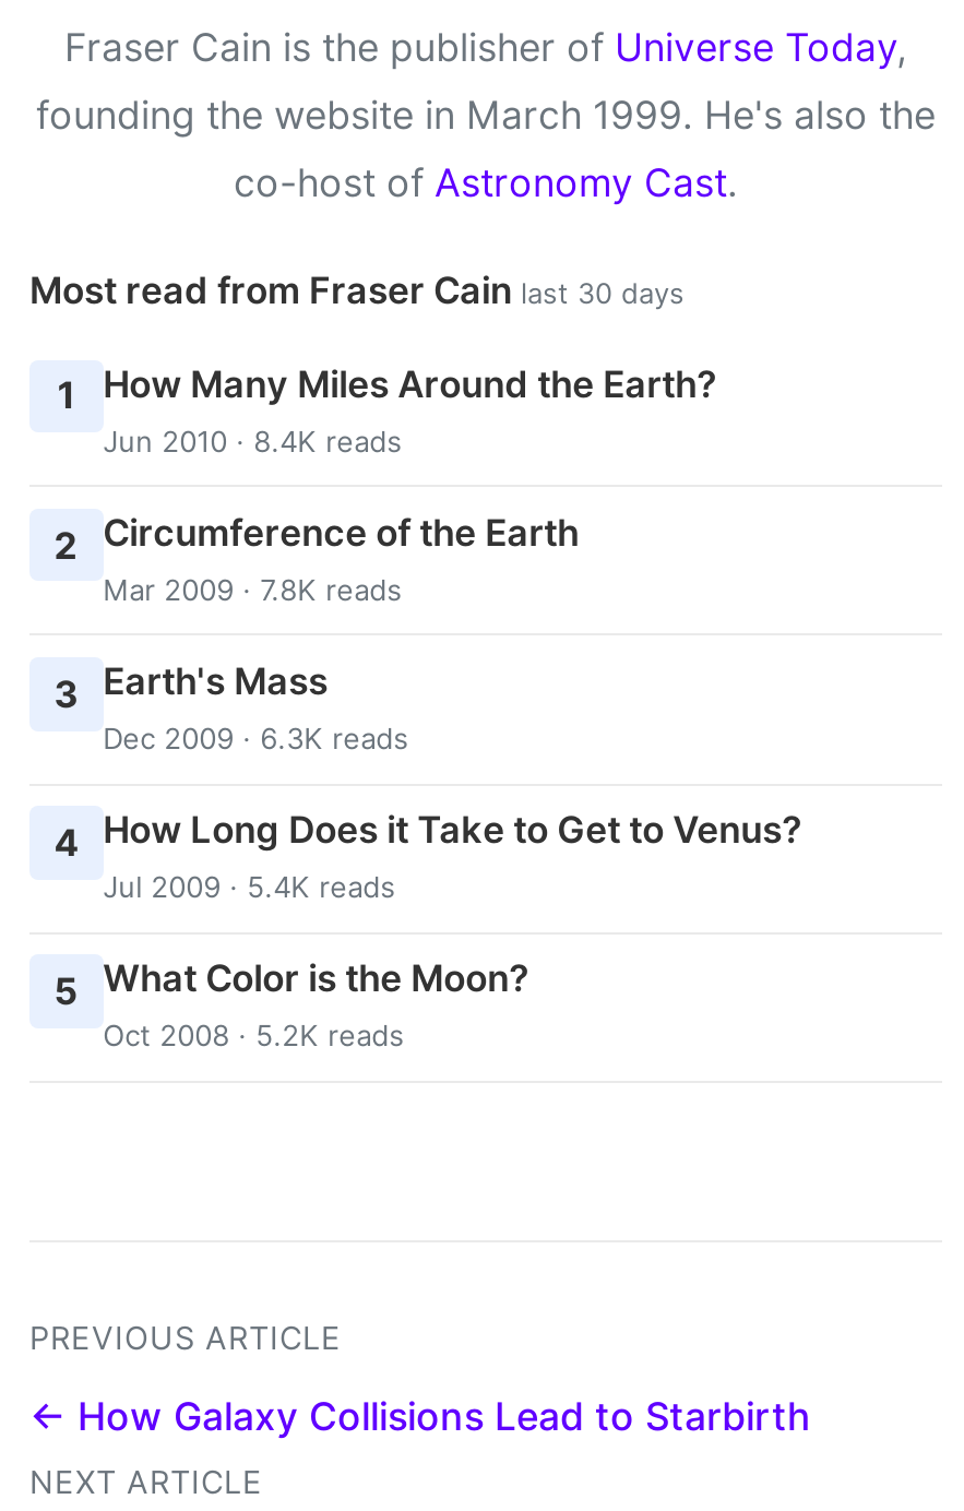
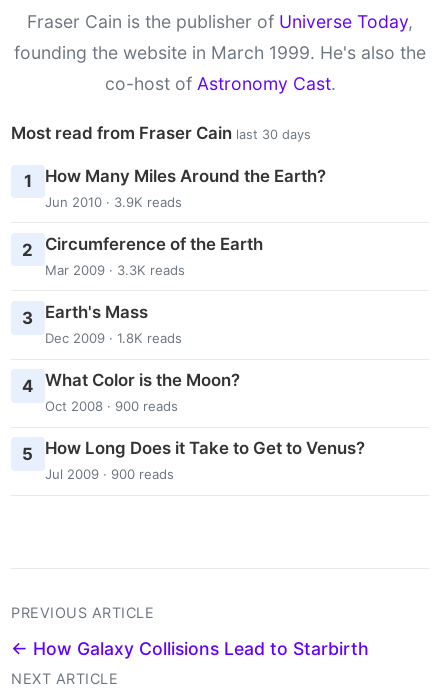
[103,423,402,457] Jun 2010 · 8.4K reads -> [45,193,182,209] Jun 2010 · 3.9K reads
[103,571,402,606] Mar 2009 · 7.8K reads -> [45,262,185,278] Mar 2009 · 3.3K reads
[103,720,409,755] Dec 2009 · 6.3K reads -> [45,330,182,346] Dec 2009 · 1.8K reads
[54,808,802,904] 4 How Long Does it Take to Get to Venus? | Jul 2009 · 5.4K reads -> [22,370,240,414] 4 What Color is the Moon? | Oct 2008 · 900 reads
[54,957,529,1053] 5 What Color is the Moon? | Oct 2008 · 5.2K reads -> [22,438,365,482] 5 How Long Does it Take to Get to Venus? | Jul 2009 · 900 reads

